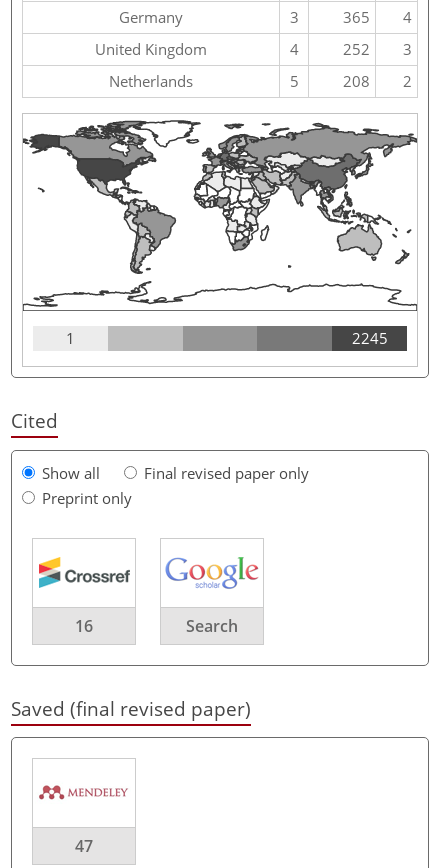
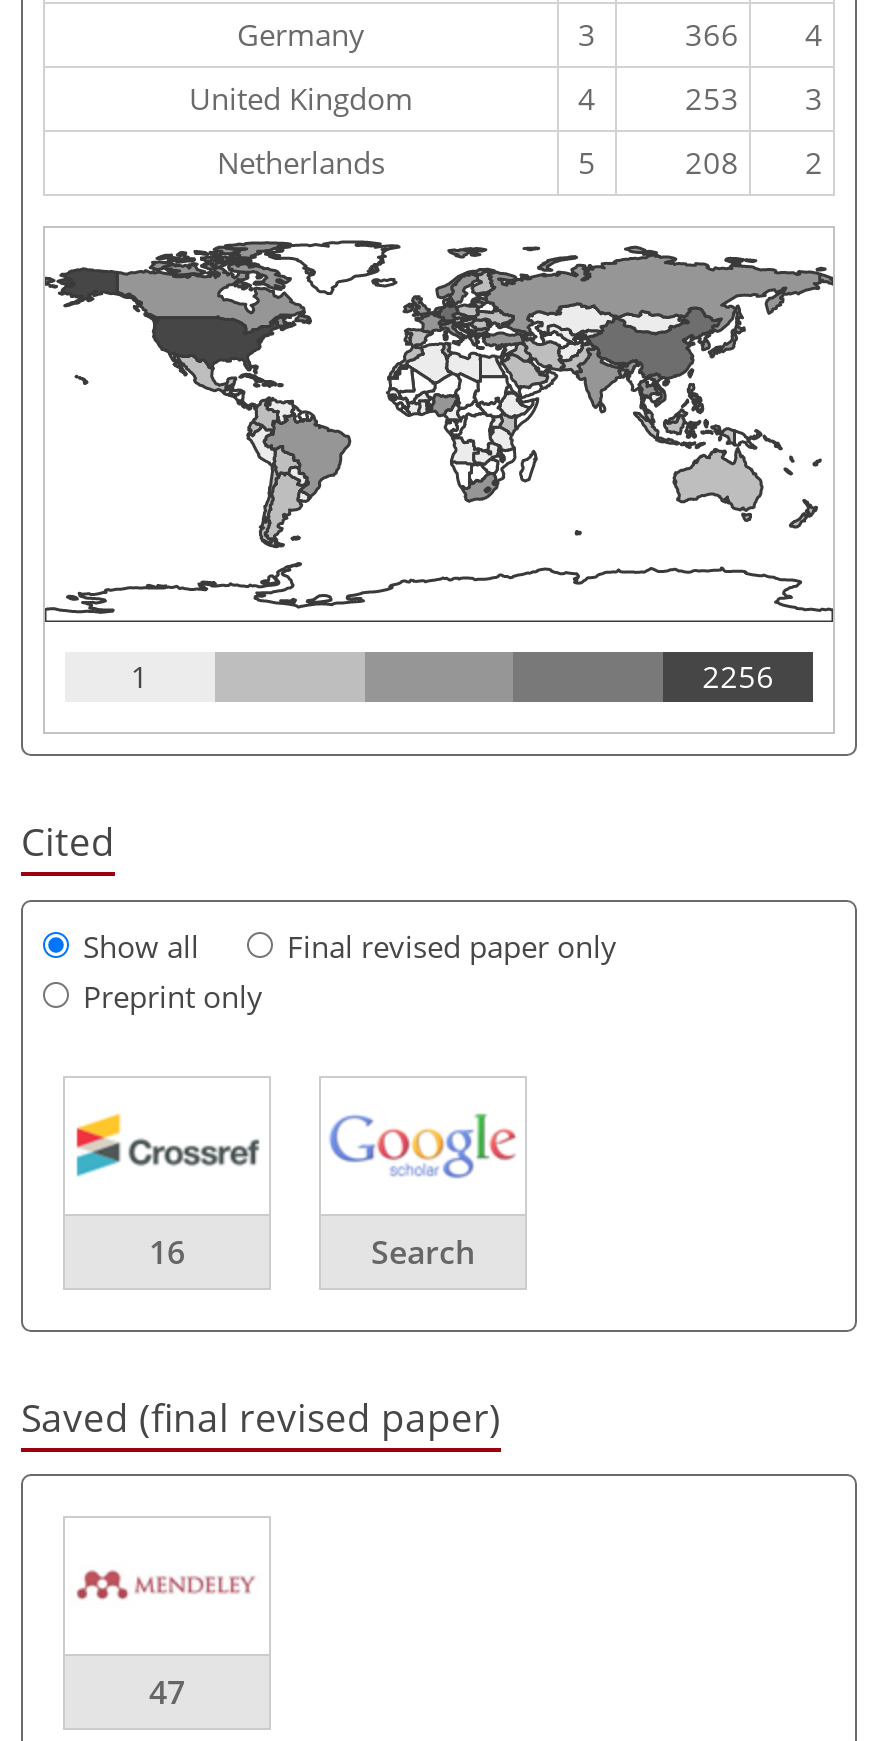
[343,7,412,27] 365 4 -> [685,14,823,54] 366 4
[343,39,412,59] 252 3 -> [685,78,823,118] 253 3
[352,328,388,348] 2245 -> [702,656,774,696] 2256

